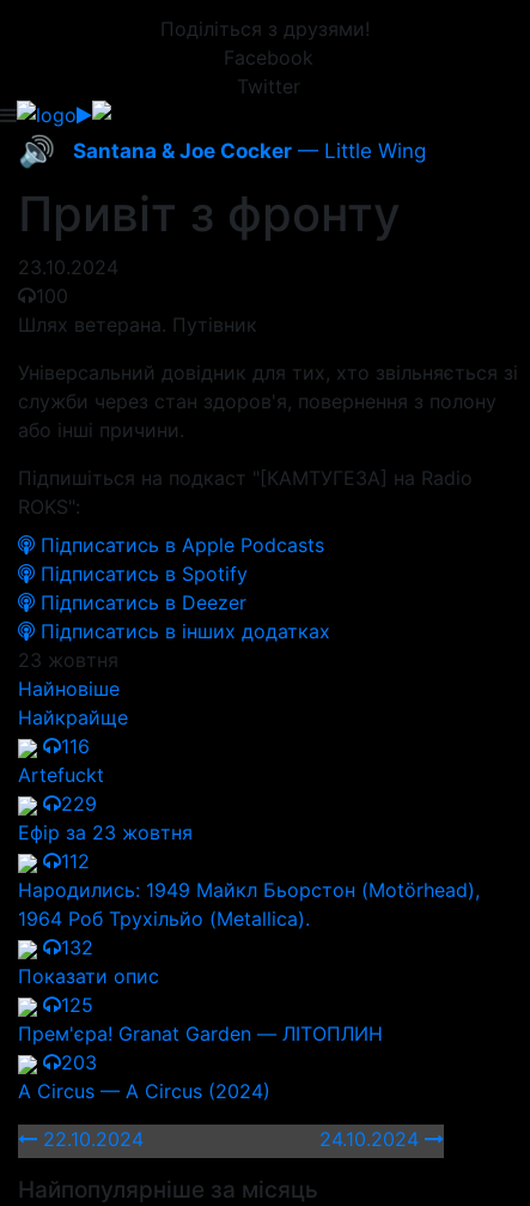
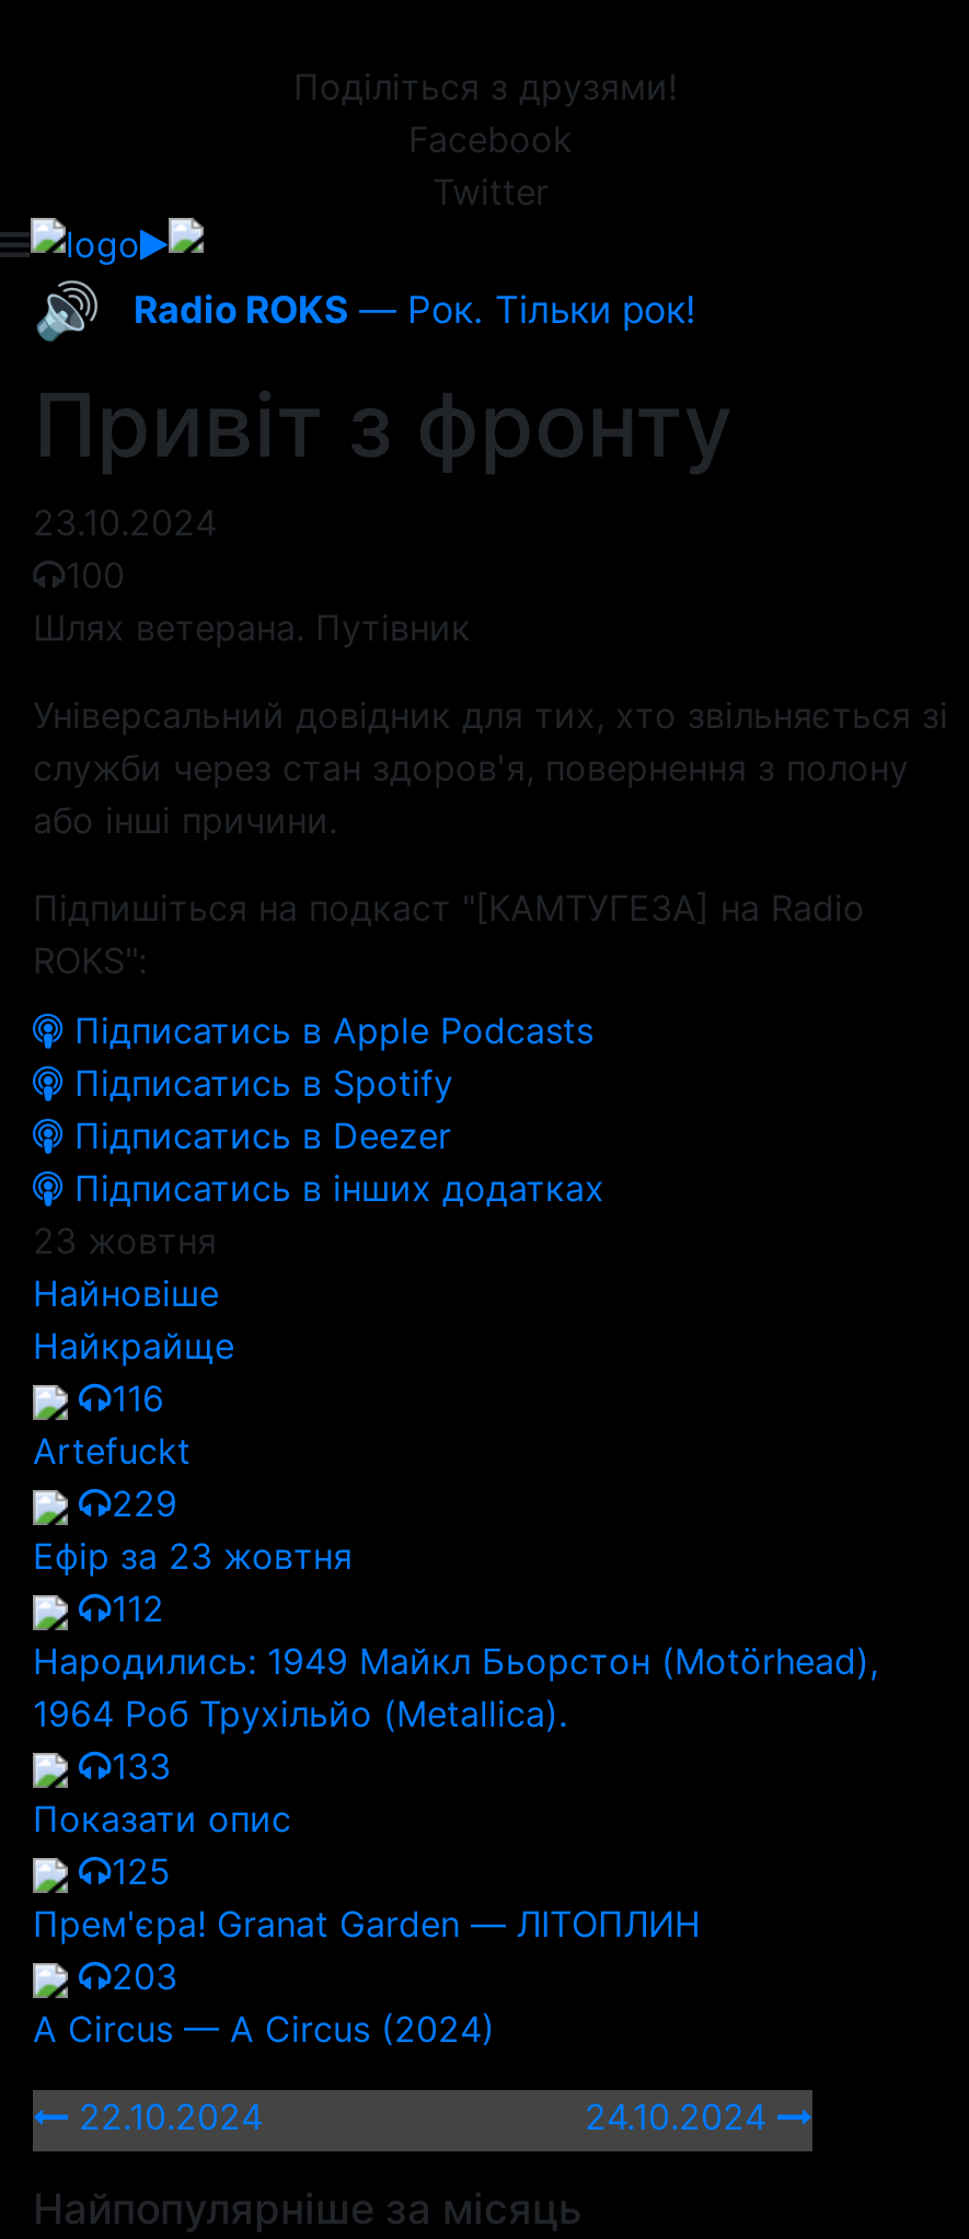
[73,139,426,163] Santana & Joe Cocker — Little Wing -> [134,288,696,332] Radio ROKS — Рок. Тільки рок!
[61,935,93,959] 132 -> [112,1744,171,1788] 133

